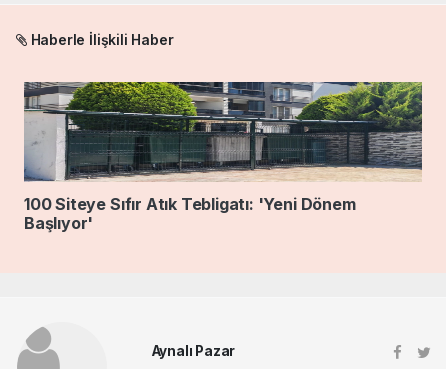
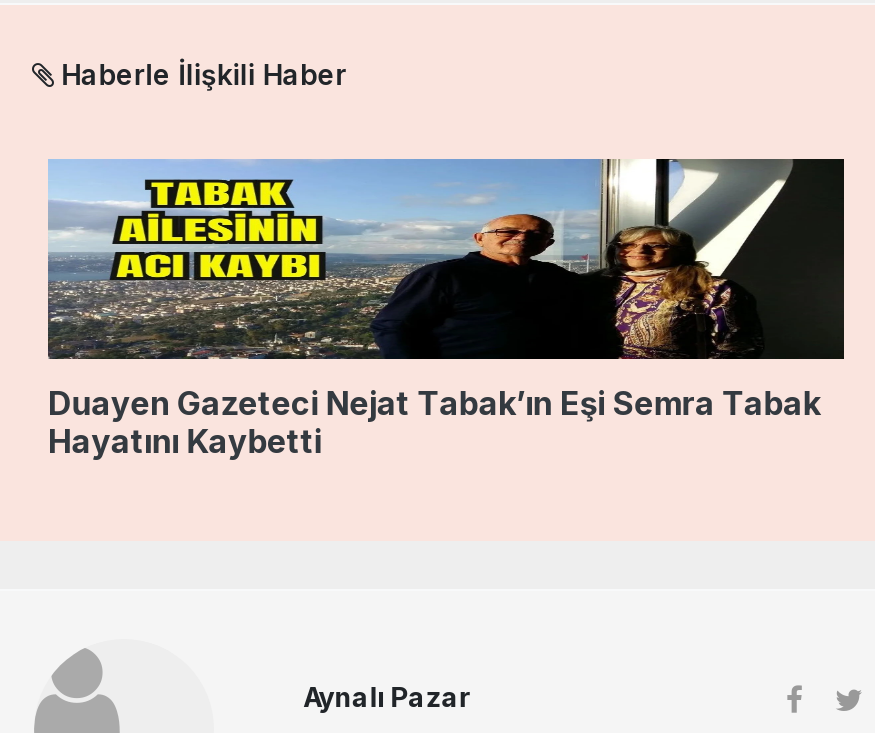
[23,81,423,233] [image] | 100 Siteye Sıfır Atık Tebligatı: 'Yeni Dönem | Başlıyor' -> [48,157,846,460] [image] | Duayen Gazeteci Nejat Tabak’ın Eşi Semra Tabak | Hayatını Kaybetti

